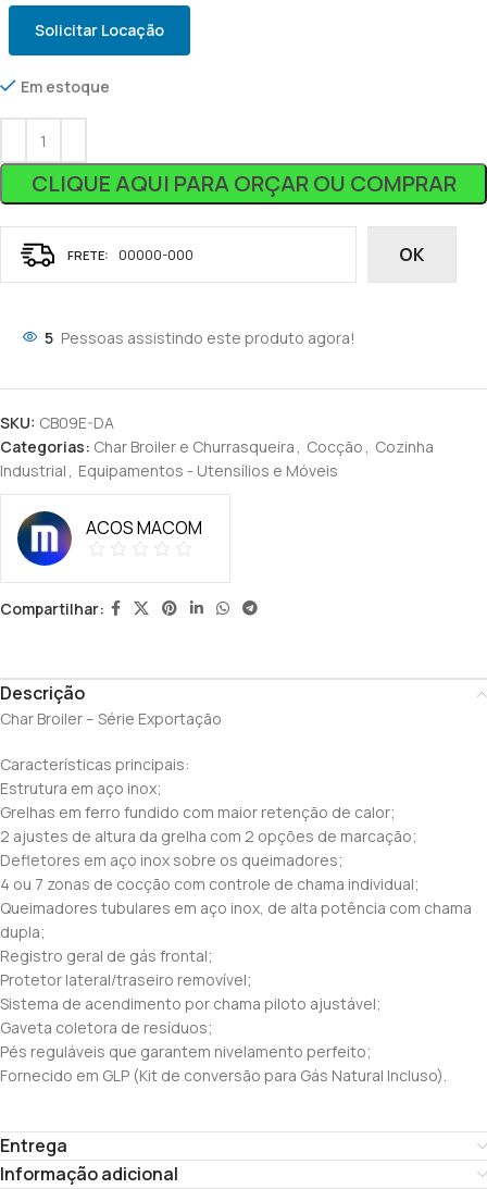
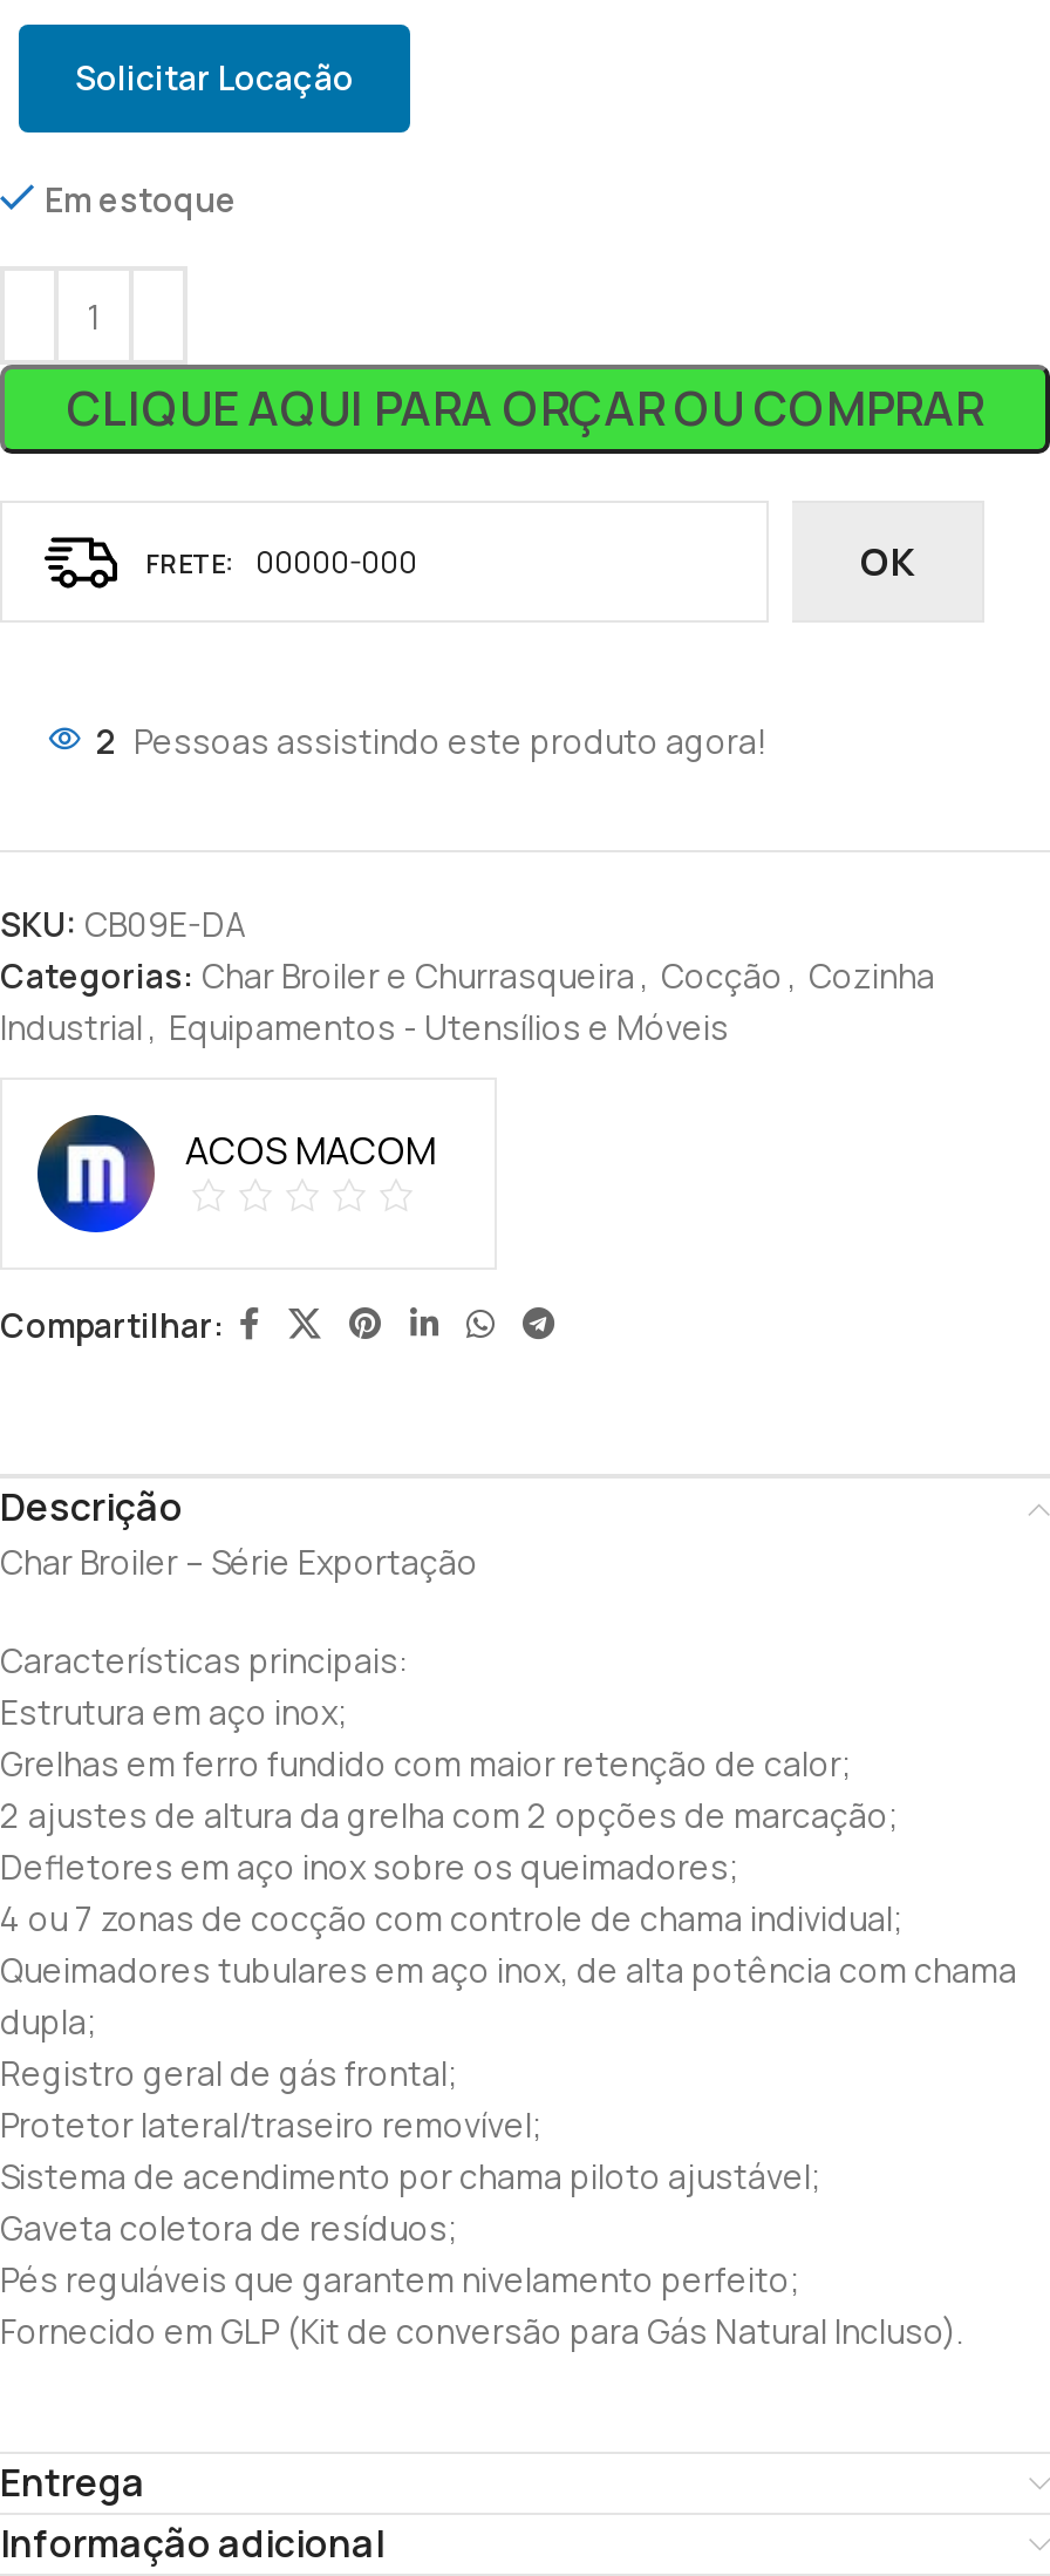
[45,327,355,348] 5 Pessoas assistindo este produto agora! -> [96,719,769,763] 2 Pessoas assistindo este produto agora!

